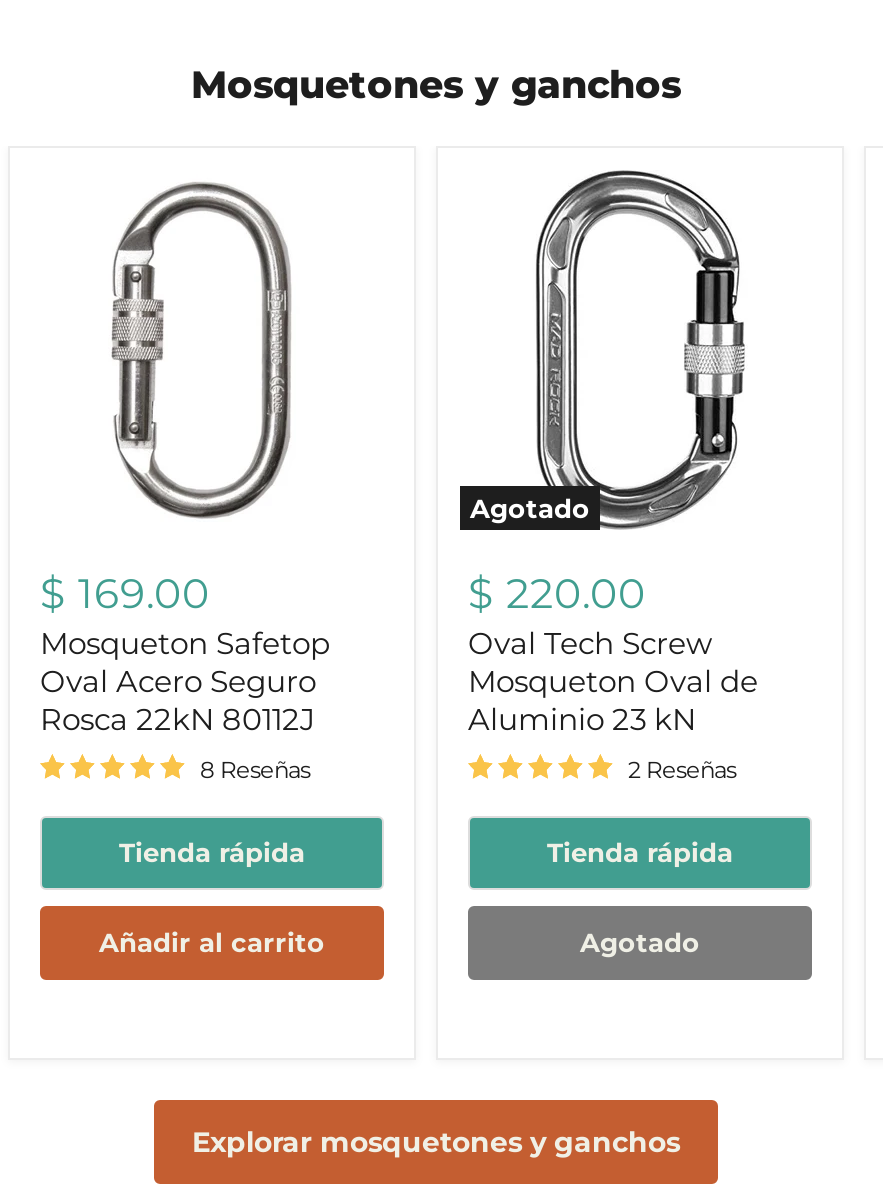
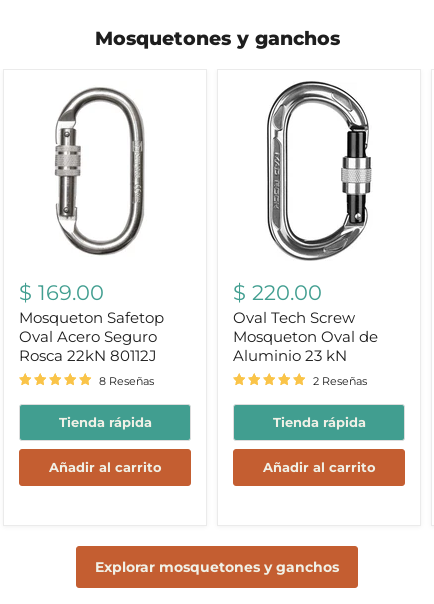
[470,492,590,524] Agotado -> none
[580,926,700,958] Agotado -> [262,459,375,475] Añadir al carrito

